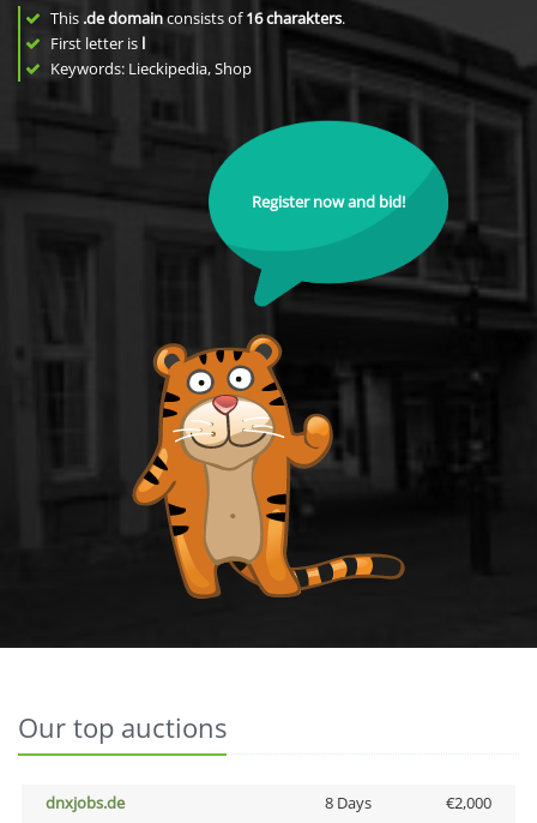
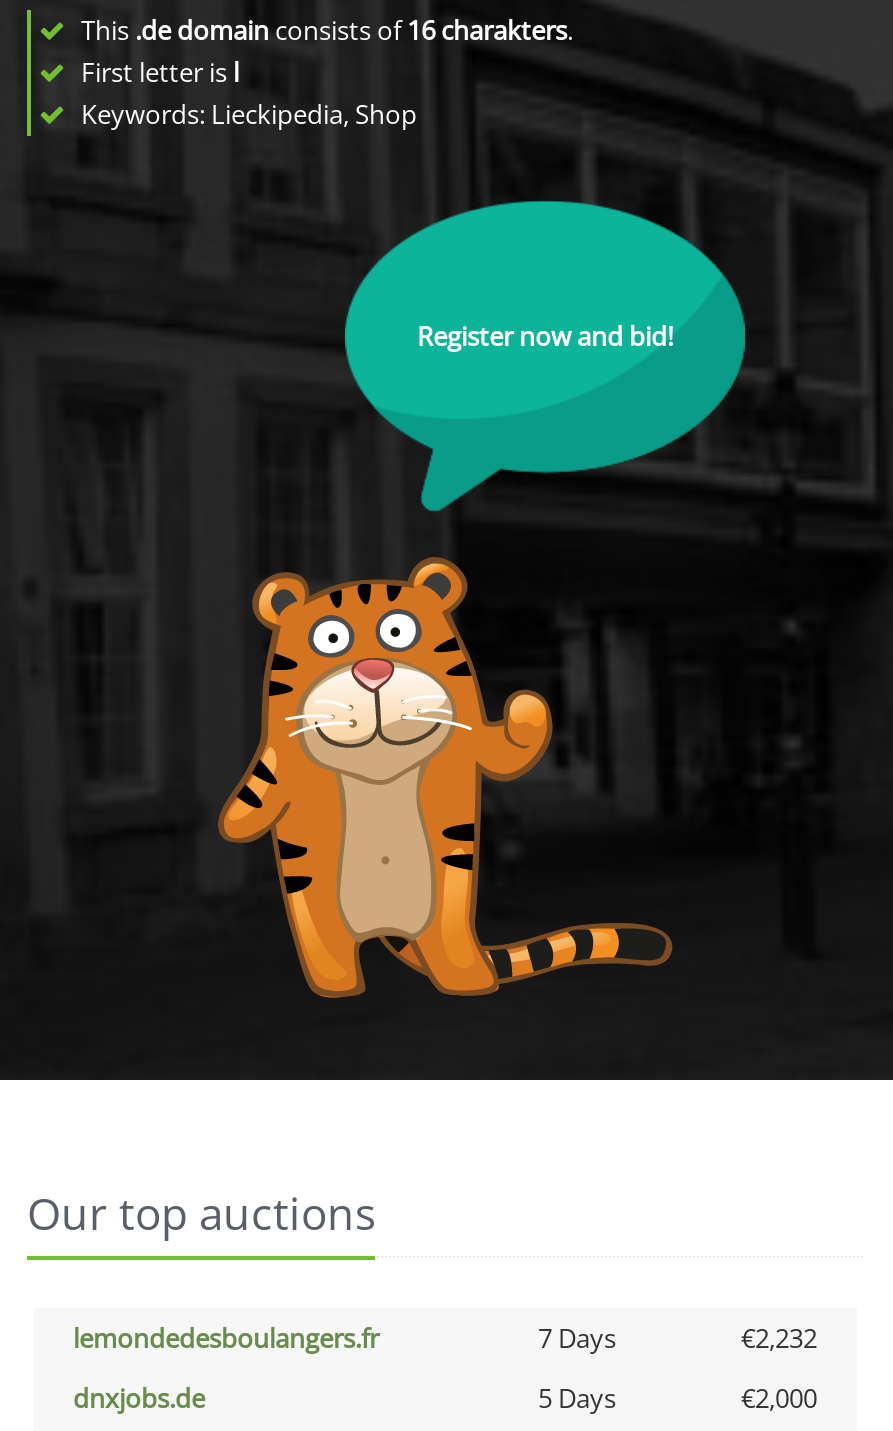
none -> [73,1320,817,1356] lemondedesboulangers.fr | 7 Days | €2,232
[324,792,371,813] 8 Days -> [538,1380,616,1416] 5 Days

